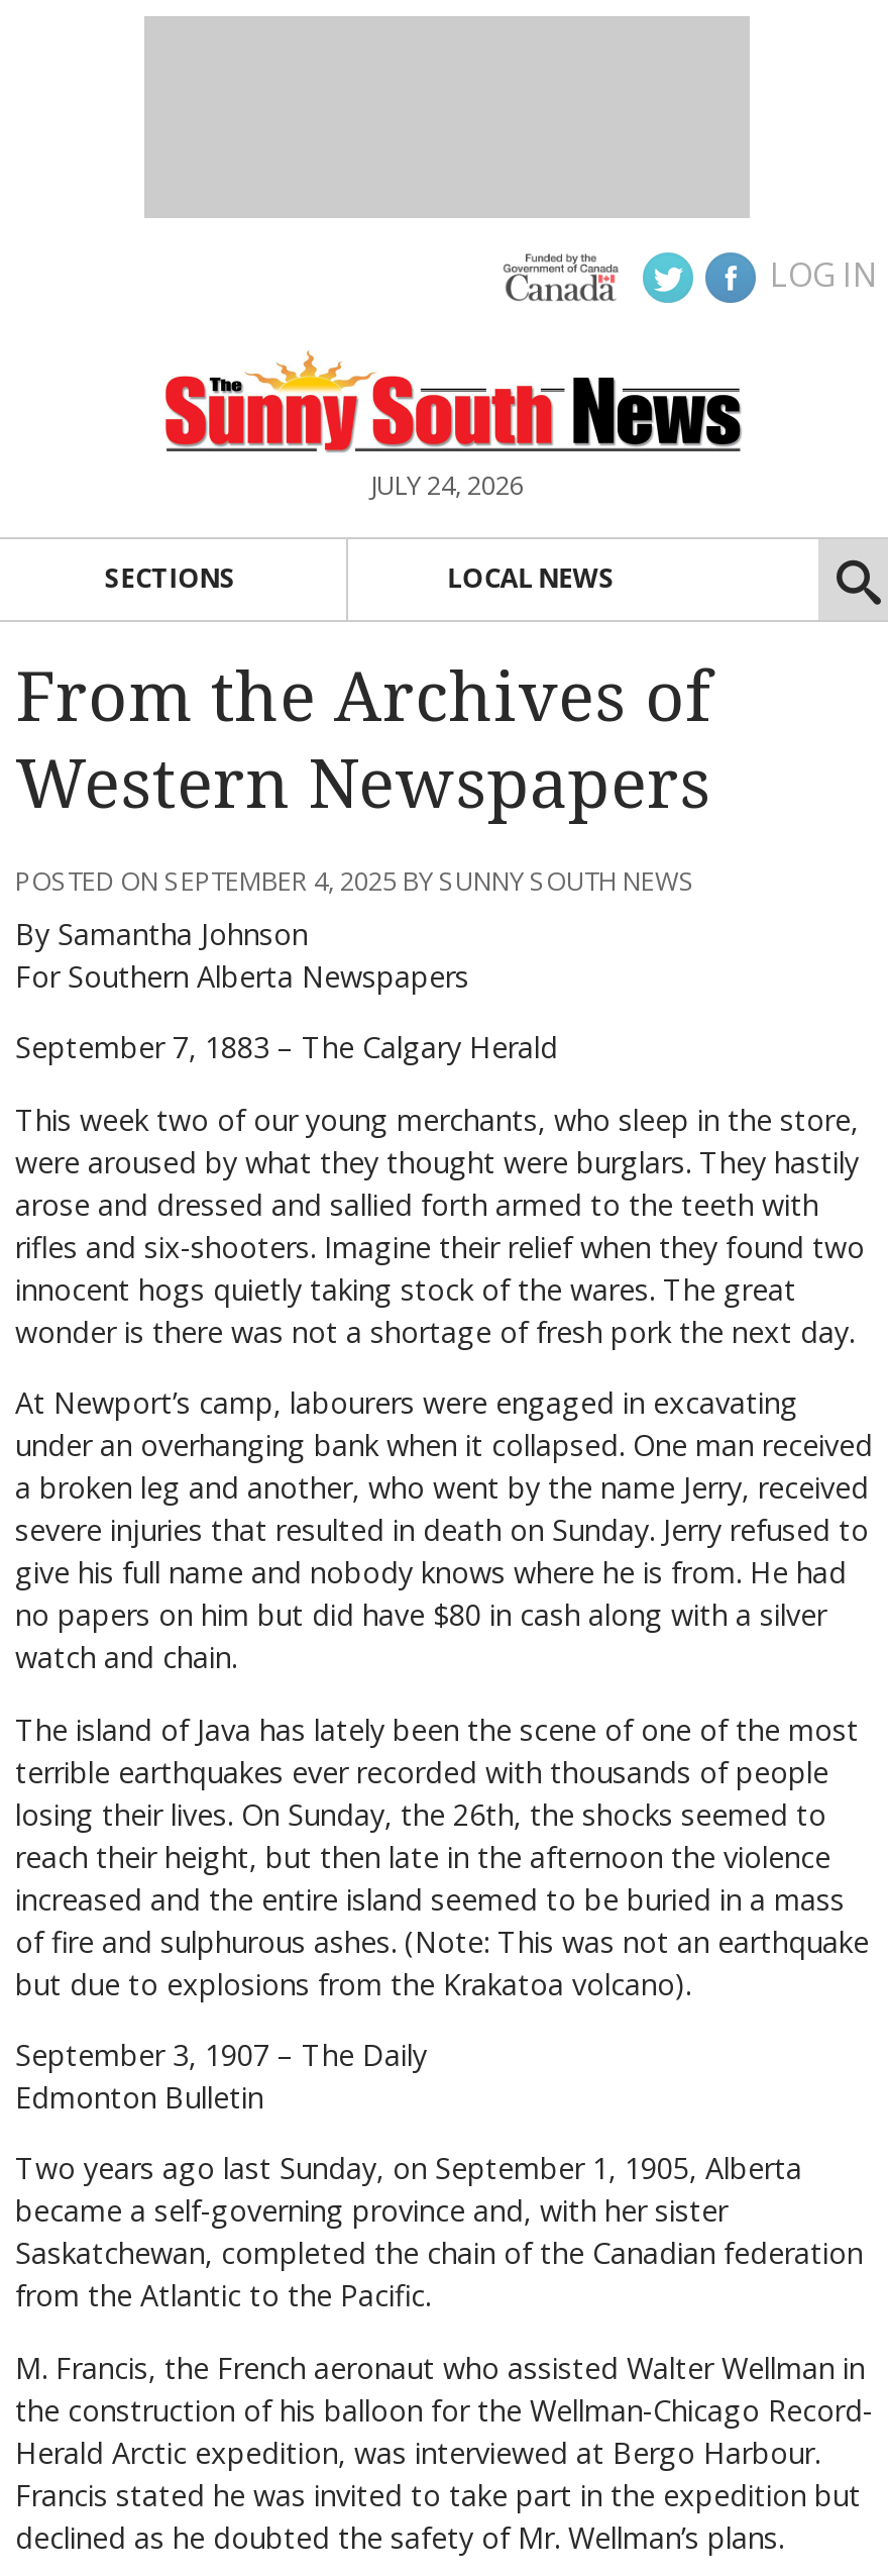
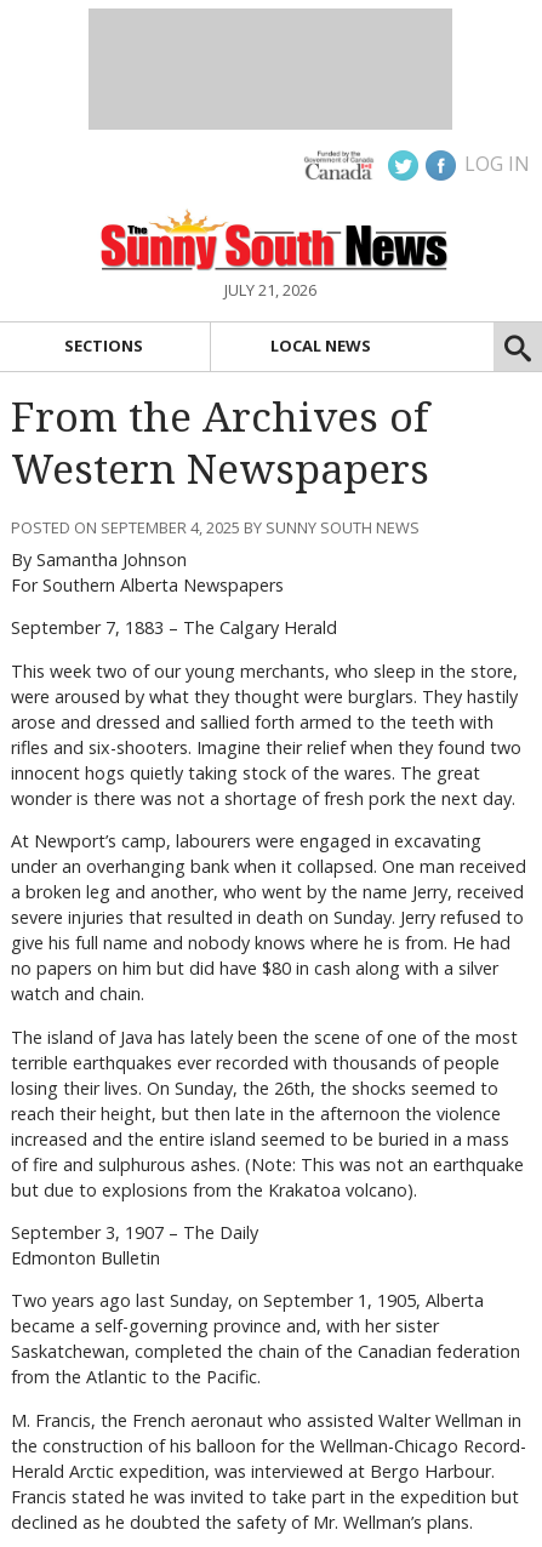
[370,467,524,503] JULY 24, 2026 -> [224,279,316,301] JULY 21, 2026

